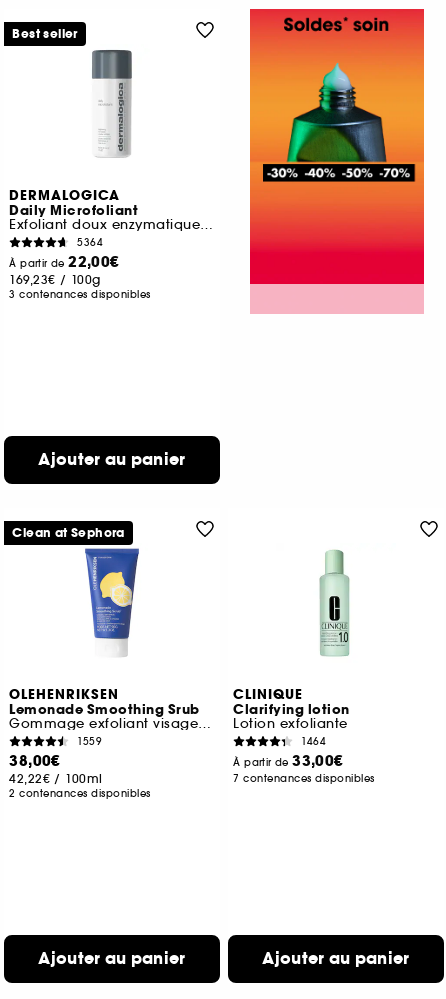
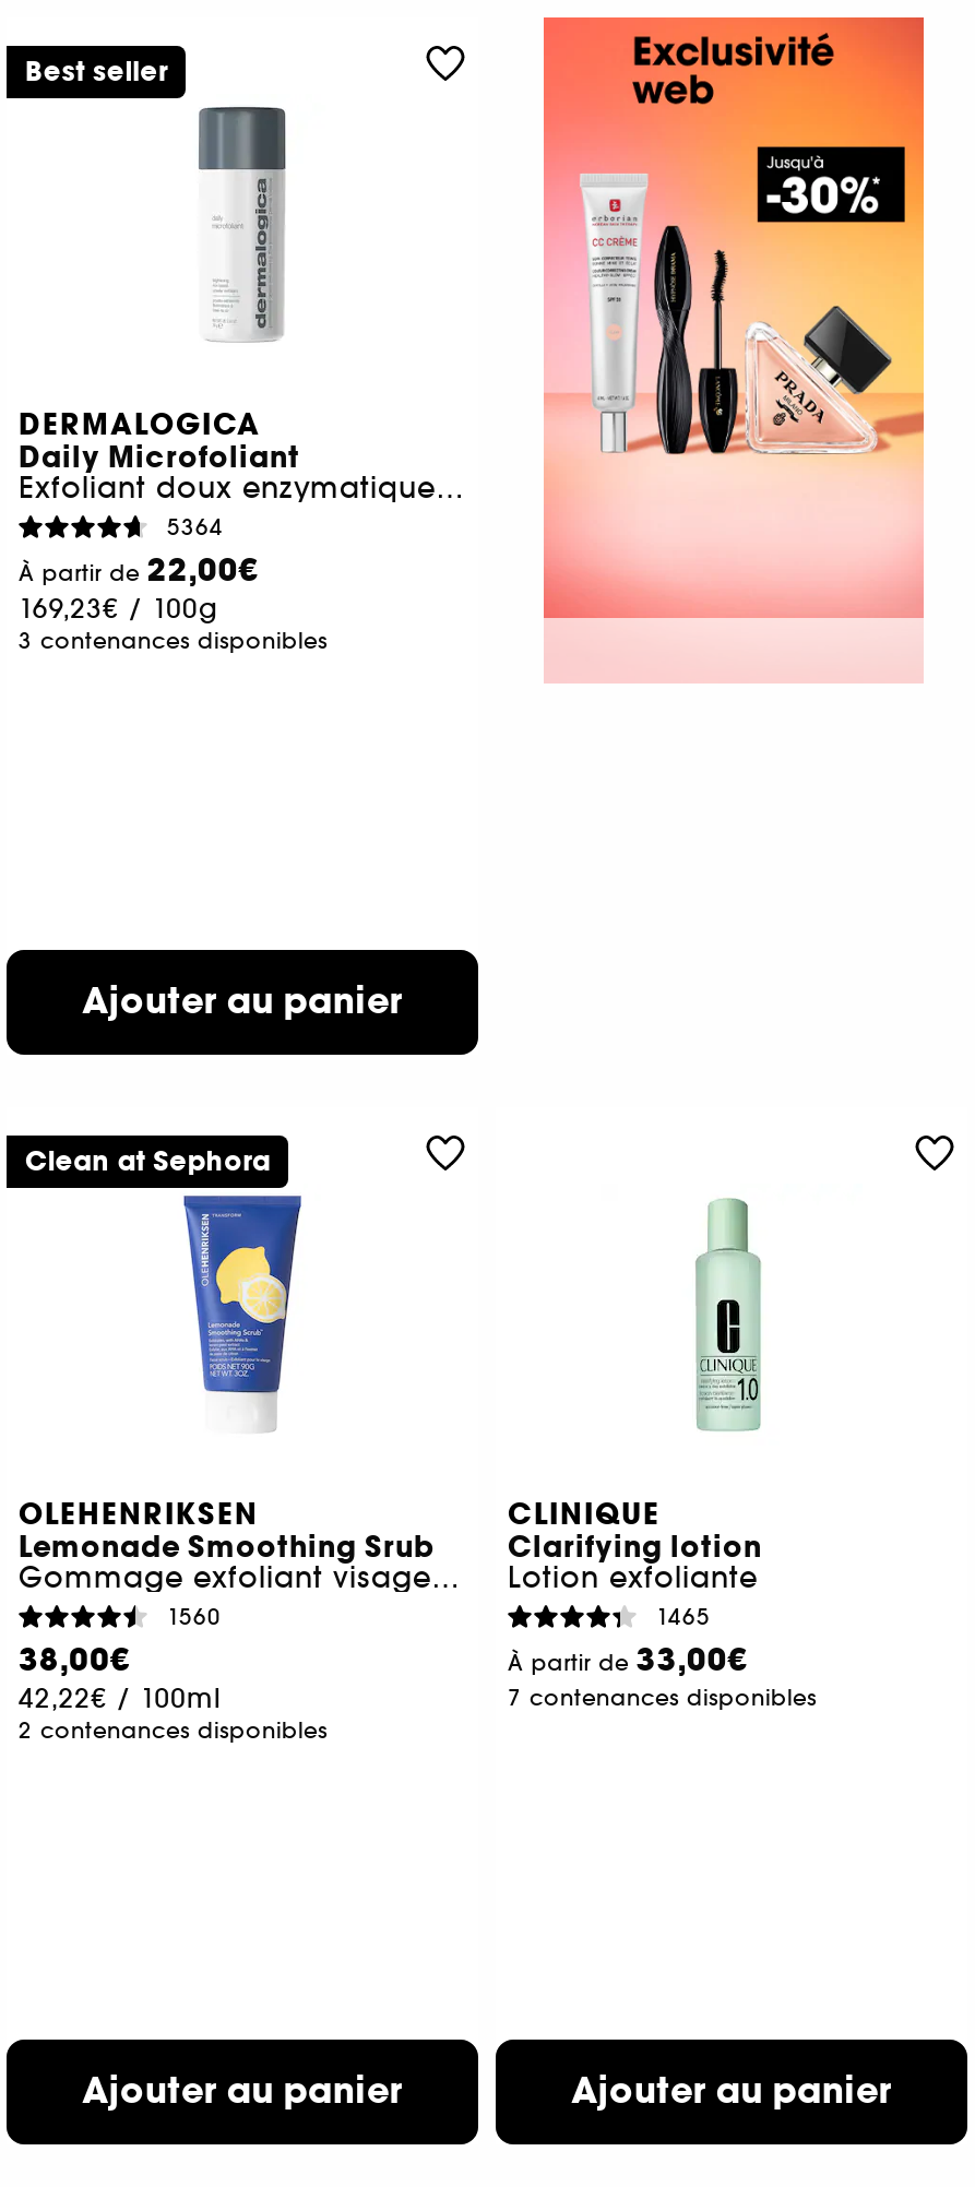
[249,9,424,312] [image] -> [542,17,924,677] [image]
[77,734,102,747] 1559 -> [167,1602,222,1630] 1560
[301,734,326,747] 1464 -> [656,1602,711,1630] 1465

